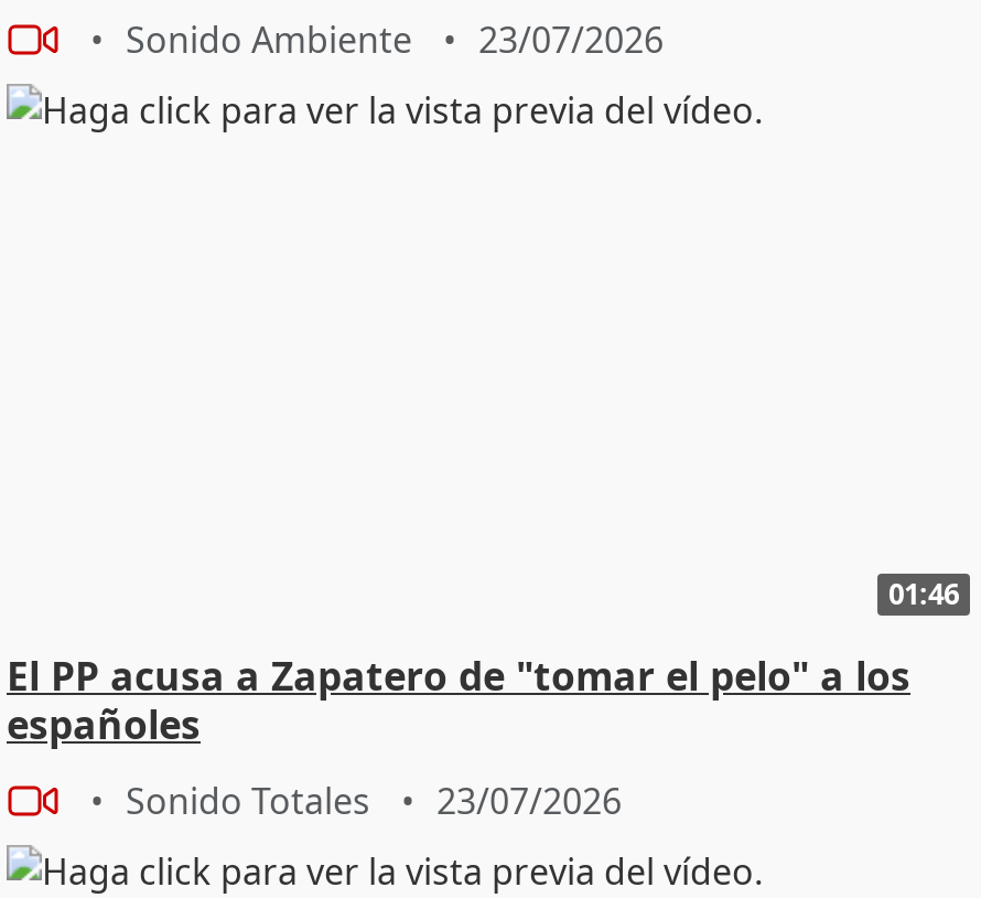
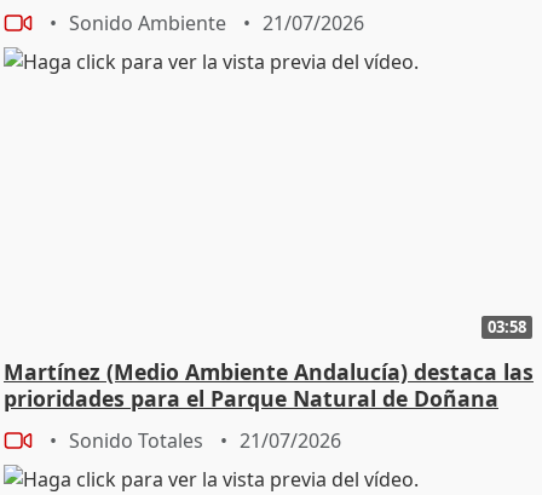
[126,16,664,64] Sonido Ambiente 23/07/2026 -> [69,10,364,36] Sonido Ambiente 21/07/2026
[888,573,959,613] 01:46 -> [488,316,526,337] 03:58
[7,648,910,750] El PP acusa a Zapatero de "tomar el pelo" a los | españoles -> [4,357,534,412] Martínez (Medio Ambiente Andalucía) destaca las | prioridades para el Parque Natural de Doñana
[126,776,622,825] Sonido Totales 23/07/2026 -> [69,427,341,454] Sonido Totales 21/07/2026

